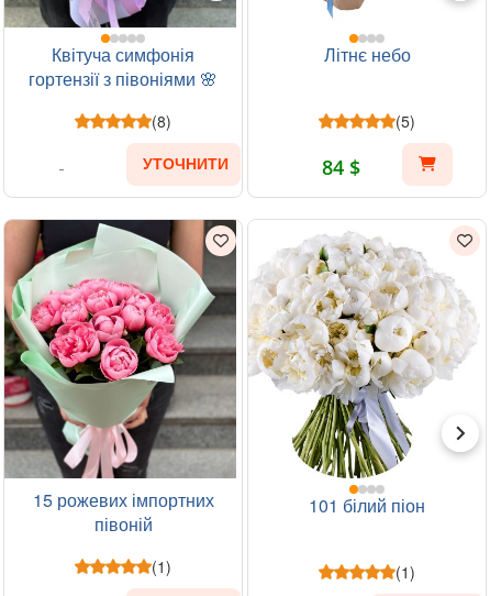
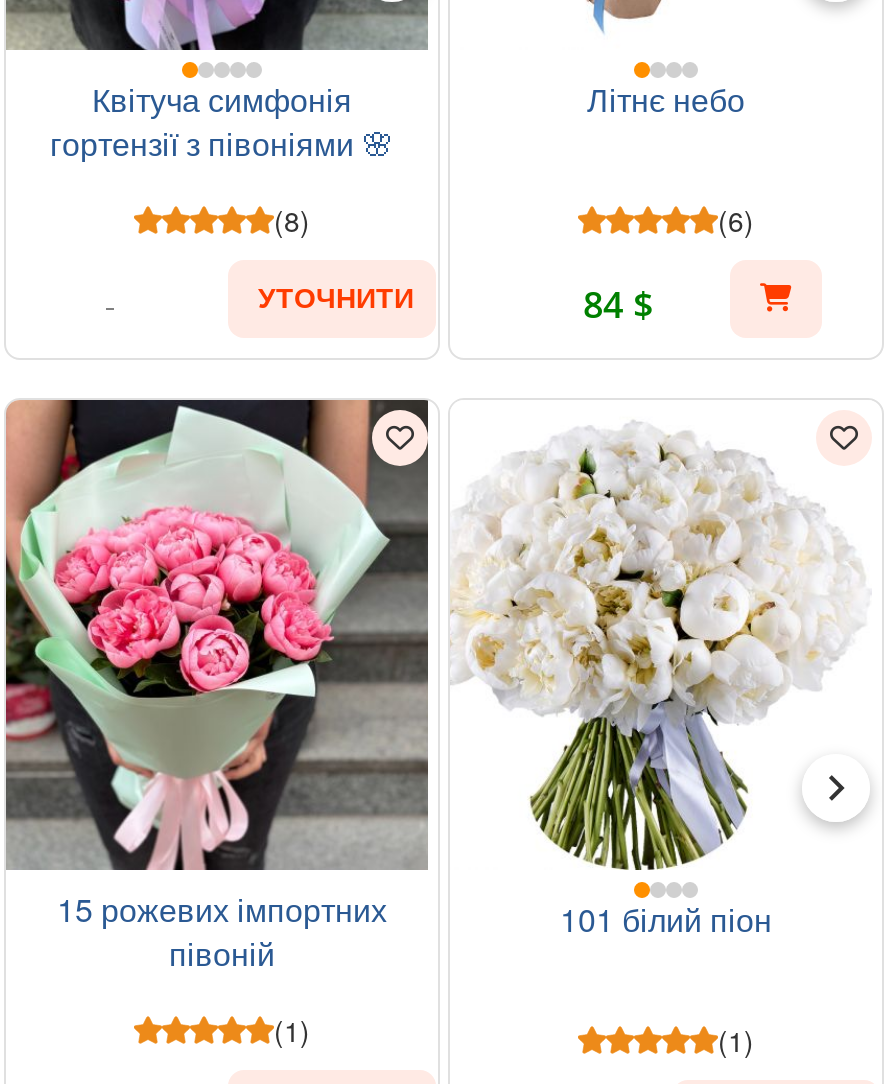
[396,110,415,132] (5) -> [718,199,754,239] (6)

